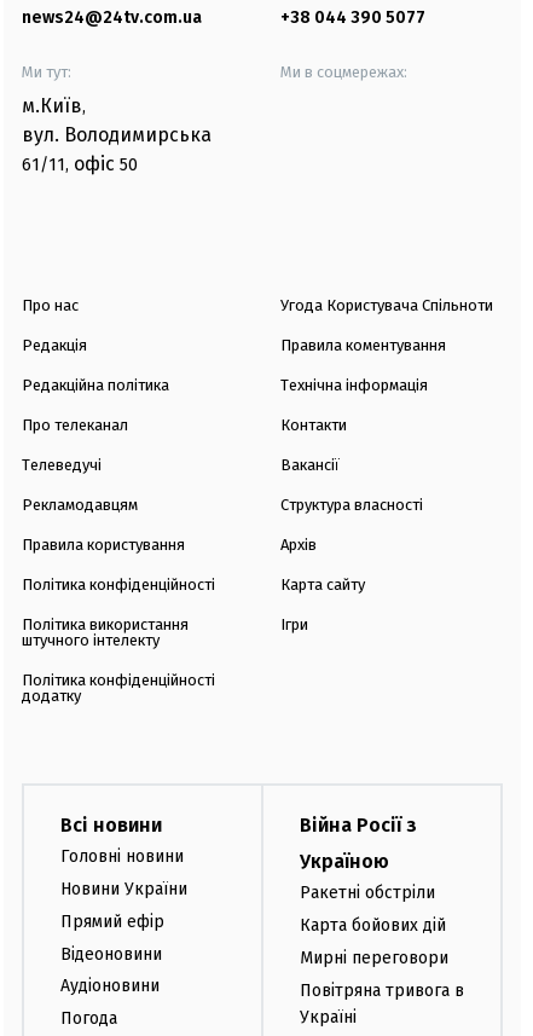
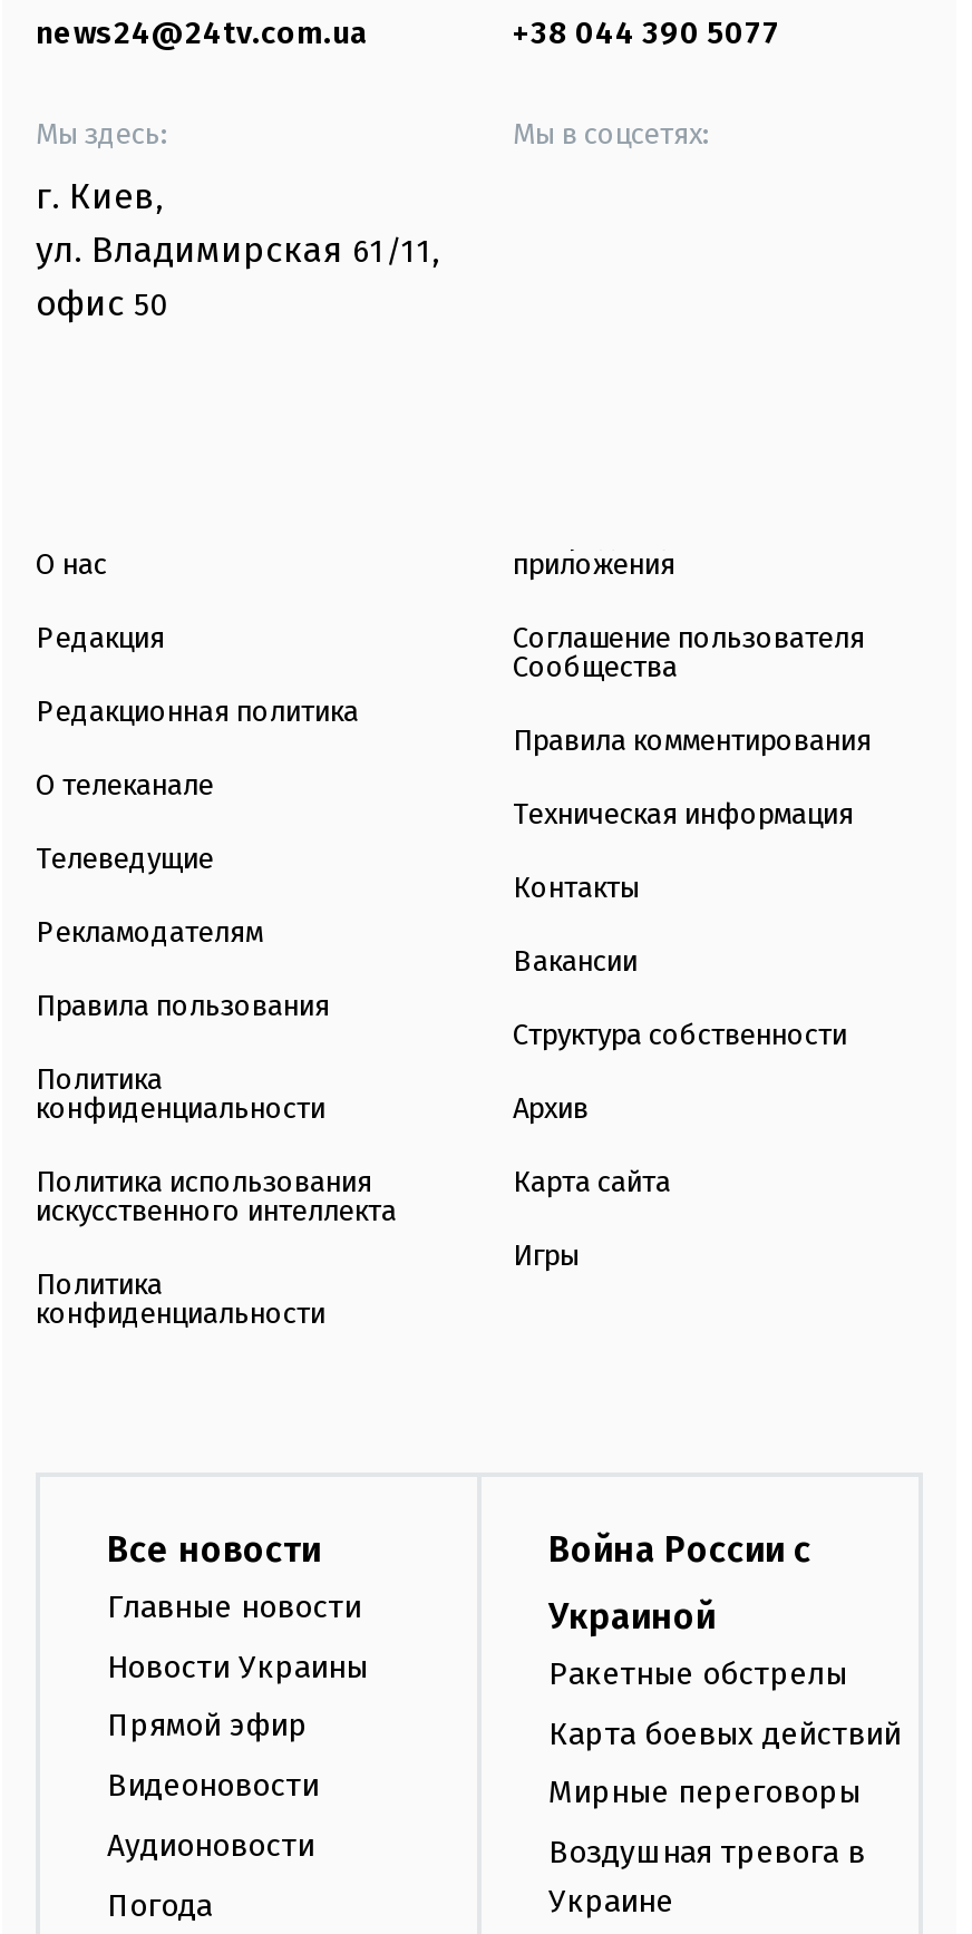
[22,63,212,175] Ми тут: | м.Київ, | вул. Володимирська | 61/11, офіс 50 -> [36,116,439,323] Мы здесь: | г. Киев, | ул. Владимирская 61/11, | офис 50
[280,63,407,81] Ми в соцмережах: -> [513,116,709,150] Мы в соцсетях:
[22,296,215,705] Про нас | Редакція | Редакційна політика | Про телеканал | Телеведучі | Рекламодавцям | Правила користування | Політика конфіденційності | Політика використання | штучного інтелекту | Політика конфіденційності | додатку -> [36,546,397,1329] О нас | Редакция | Редакционная политика | О телеканале | Телеведущие | Рекламодателям | Правила пользования | Политика | конфиденциальности | Политика использования | искусственного интеллекта | Политика | конфиденциальности
[280,296,493,634] Угода Користувача Спільноти | Правила коментування | Технічна інформація | Контакти | Вакансії | Структура власності | Архів | Карта сайту | Ігри -> [513,546,872,1271] приложения | Соглашение пользователя | Сообщества | Правила комментирования | Техническая информация | Контакты | Вакансии | Структура собственности | Архив | Карта сайта | Игры
[60,814,187,996] Всі новини | Головні новини | Новини України | Прямий ефір | Відеоновини | Аудіоновини -> [107,1527,368,1864] Все новости | Главные новости | Новости Украины | Прямой эфир | Видеоновости | Аудионовости
[300,814,417,837] Війна Росії з -> [548,1527,811,1570] Война России с
[300,850,435,903] Україною | Ракетні обстріли -> [548,1594,847,1692] Украиной | Ракетные обстрелы
[300,915,446,936] Карта бойових дій -> [548,1714,901,1752] Карта боевых действий
[300,947,448,968] Мирні переговори -> [548,1774,861,1812] Мирные переговоры
[300,980,464,1027] Повітряна тривога в | Україні -> [548,1834,865,1921] Воздушная тревога в | Украине

